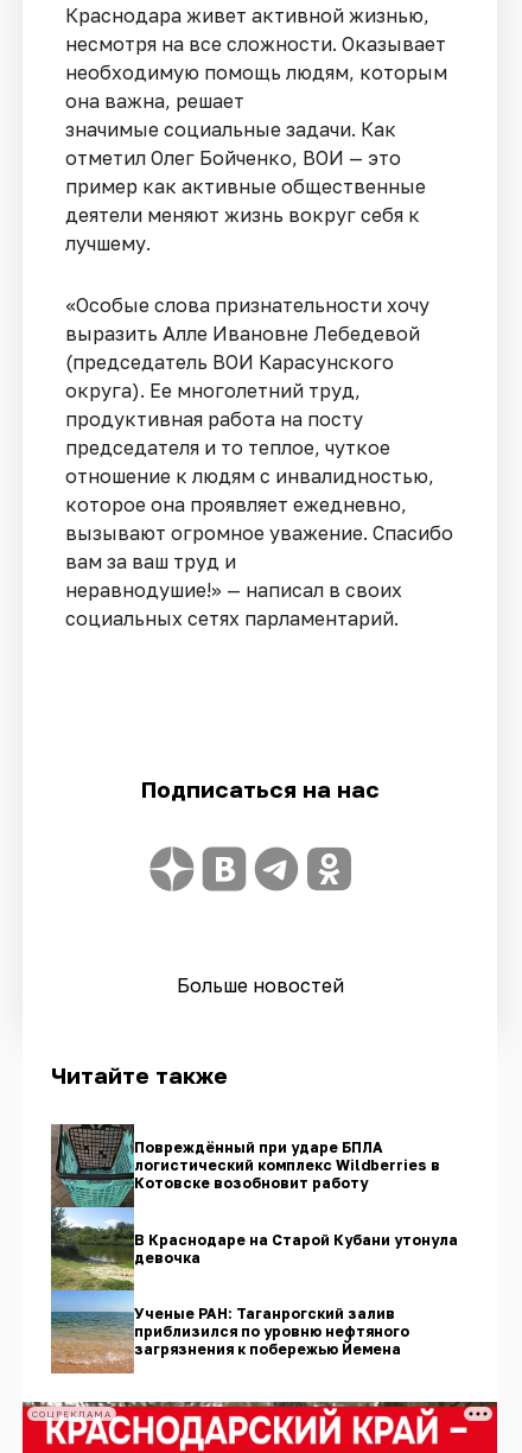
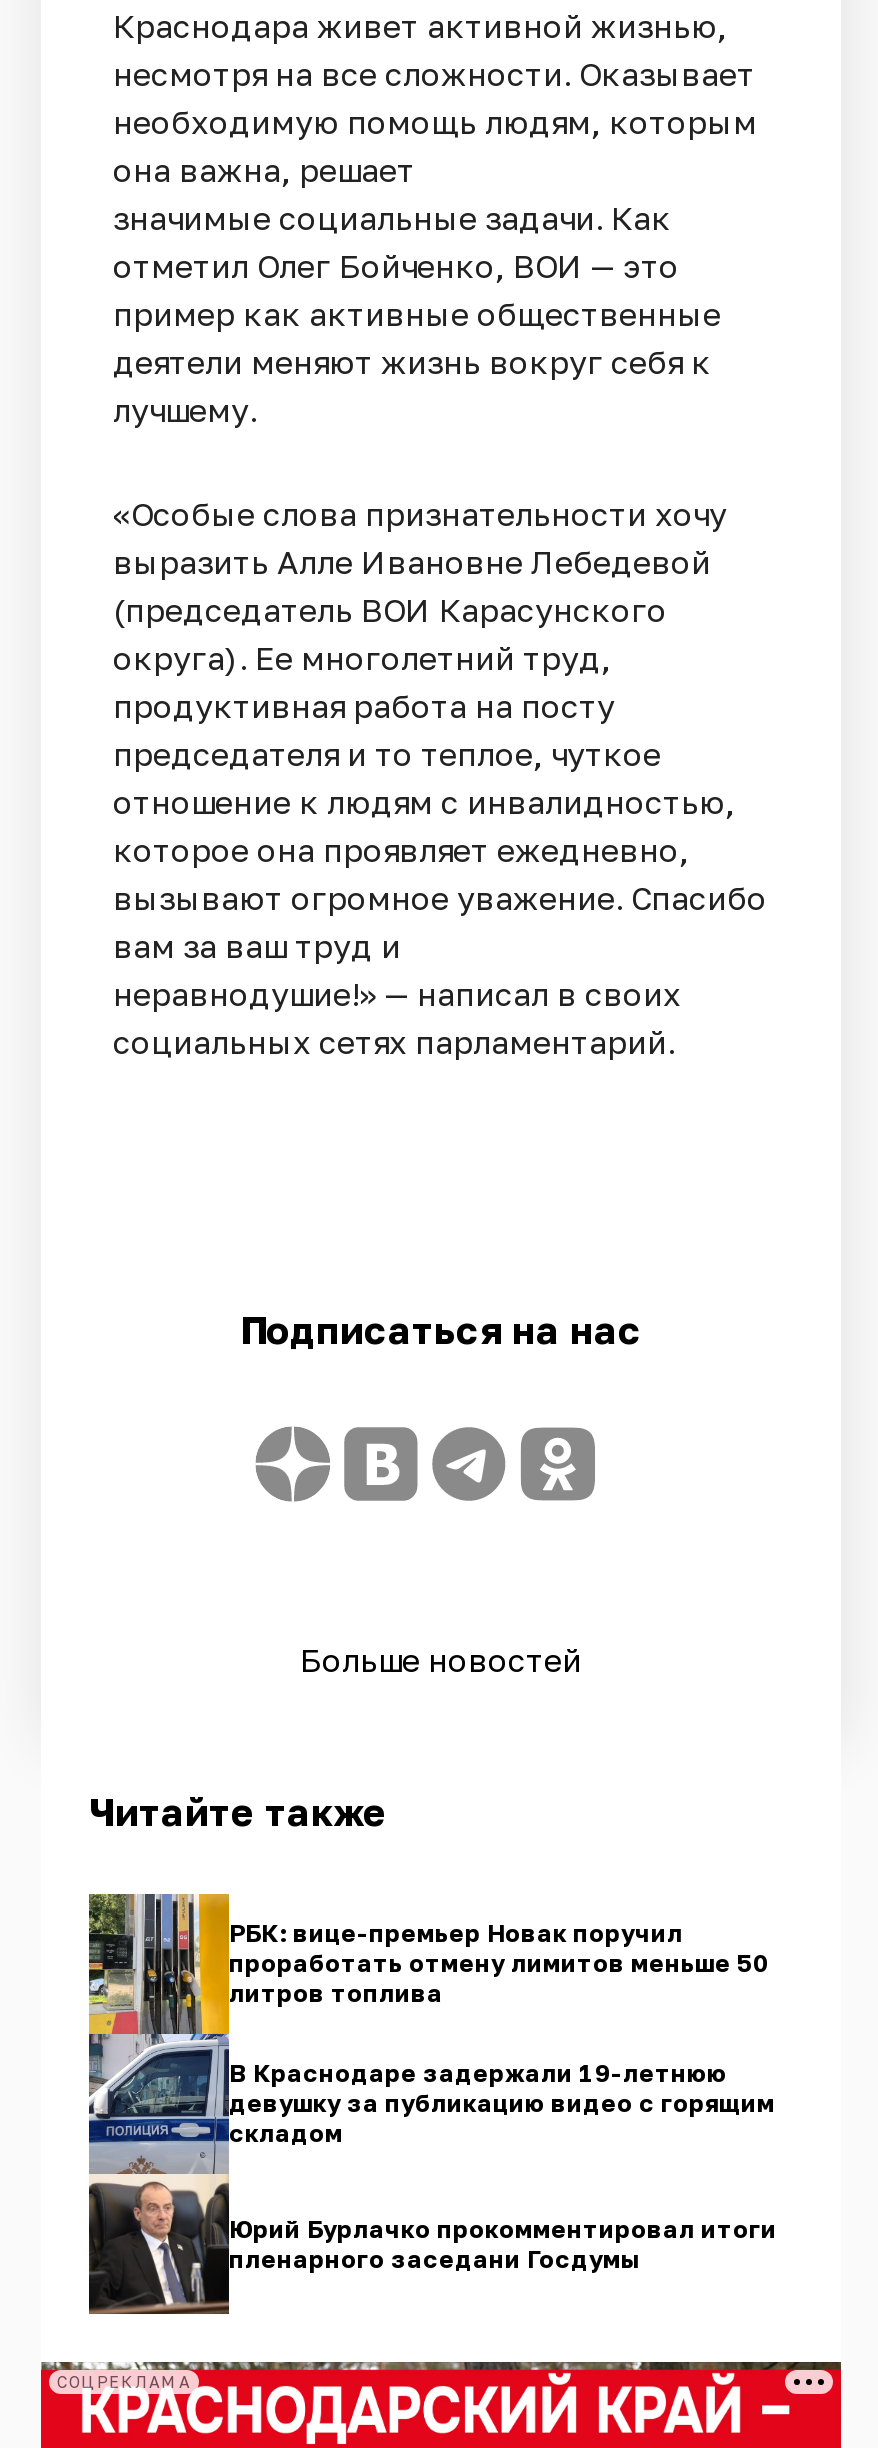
[50,1123,440,1375] [image] | Повреждённый при ударе БПЛА | логистический комплекс Wildberries в | Котовске возобновит работу -> [87,1892,769,2316] [image] | РБК: вице-премьер Новак поручил | проработать отмену лимитов меньше 50 | литров топлива
[134,1231,458,1266] В Краснодаре на Старой Кубани утонула | девочка -> [229,2059,775,2149] В Краснодаре задержали 19-летнюю | девушку за публикацию видео с горящим | складом
[134,1305,409,1358] Ученые РАН: Таганрогский залив | приблизился по уровню нефтяного | загрязнения к побережью Йемена -> [229,2214,777,2274] Юрий Бурлачко прокомментировал итоги | пленарного заседани Госдумы

